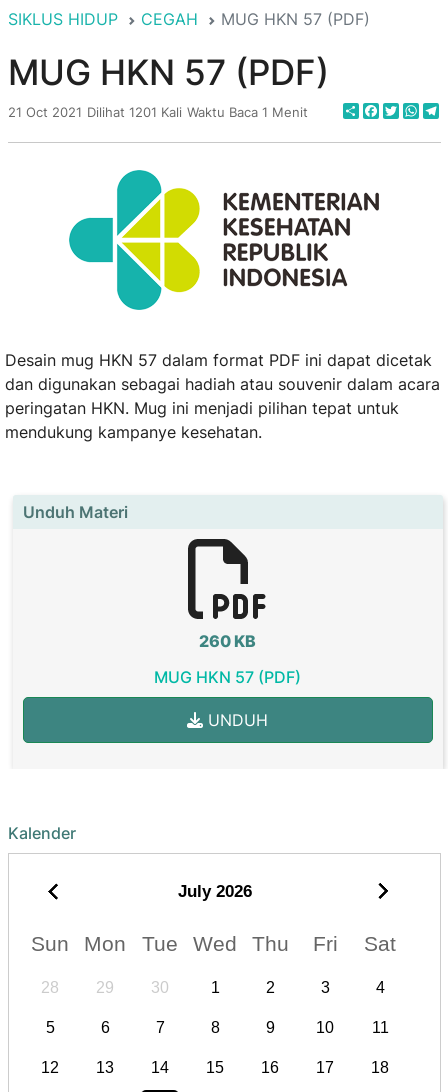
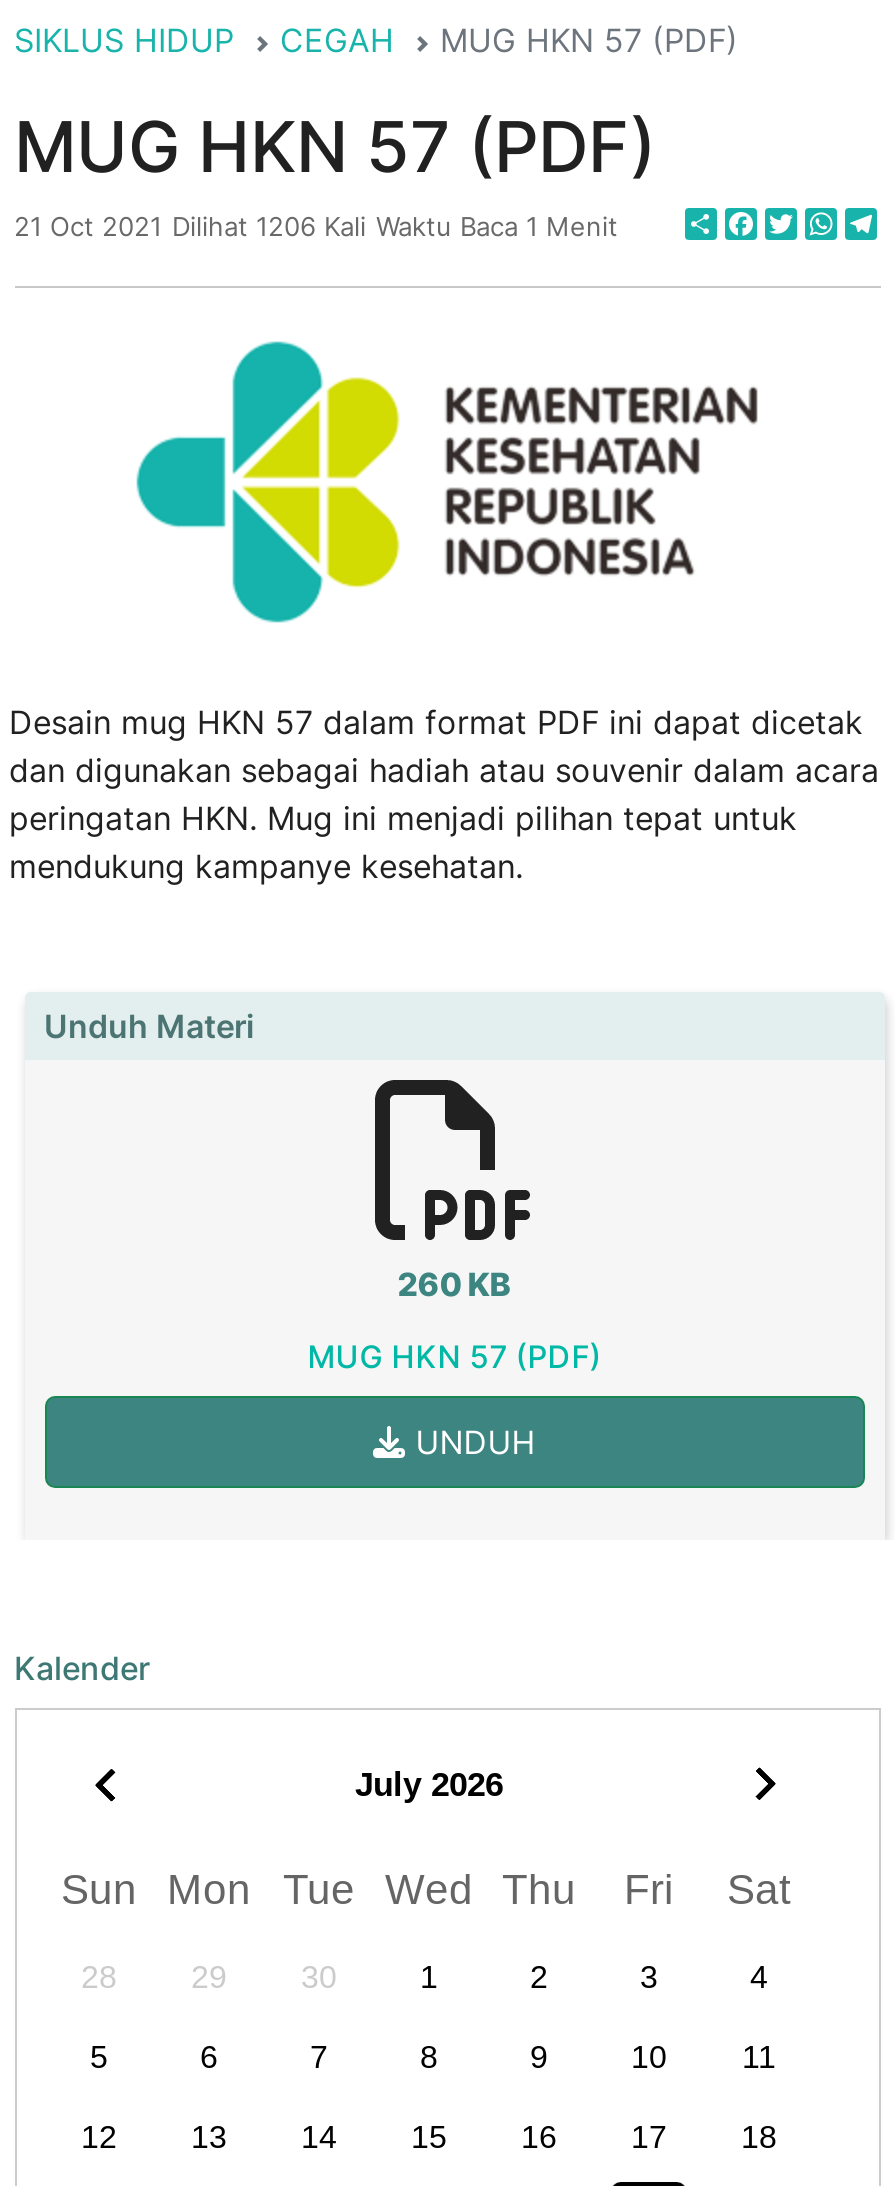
[7,104,307,120] 21 Oct 2021 Dilihat 1201 Kali Waktu Baca 1 Menit -> [14,210,618,242] 21 Oct 2021 Dilihat 1206 Kali Waktu Baca 1 Menit

